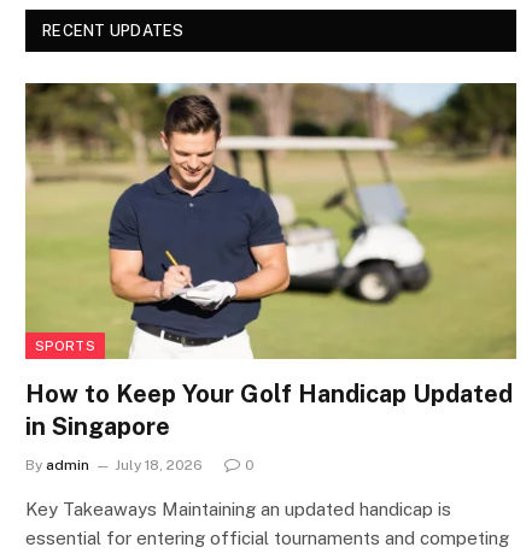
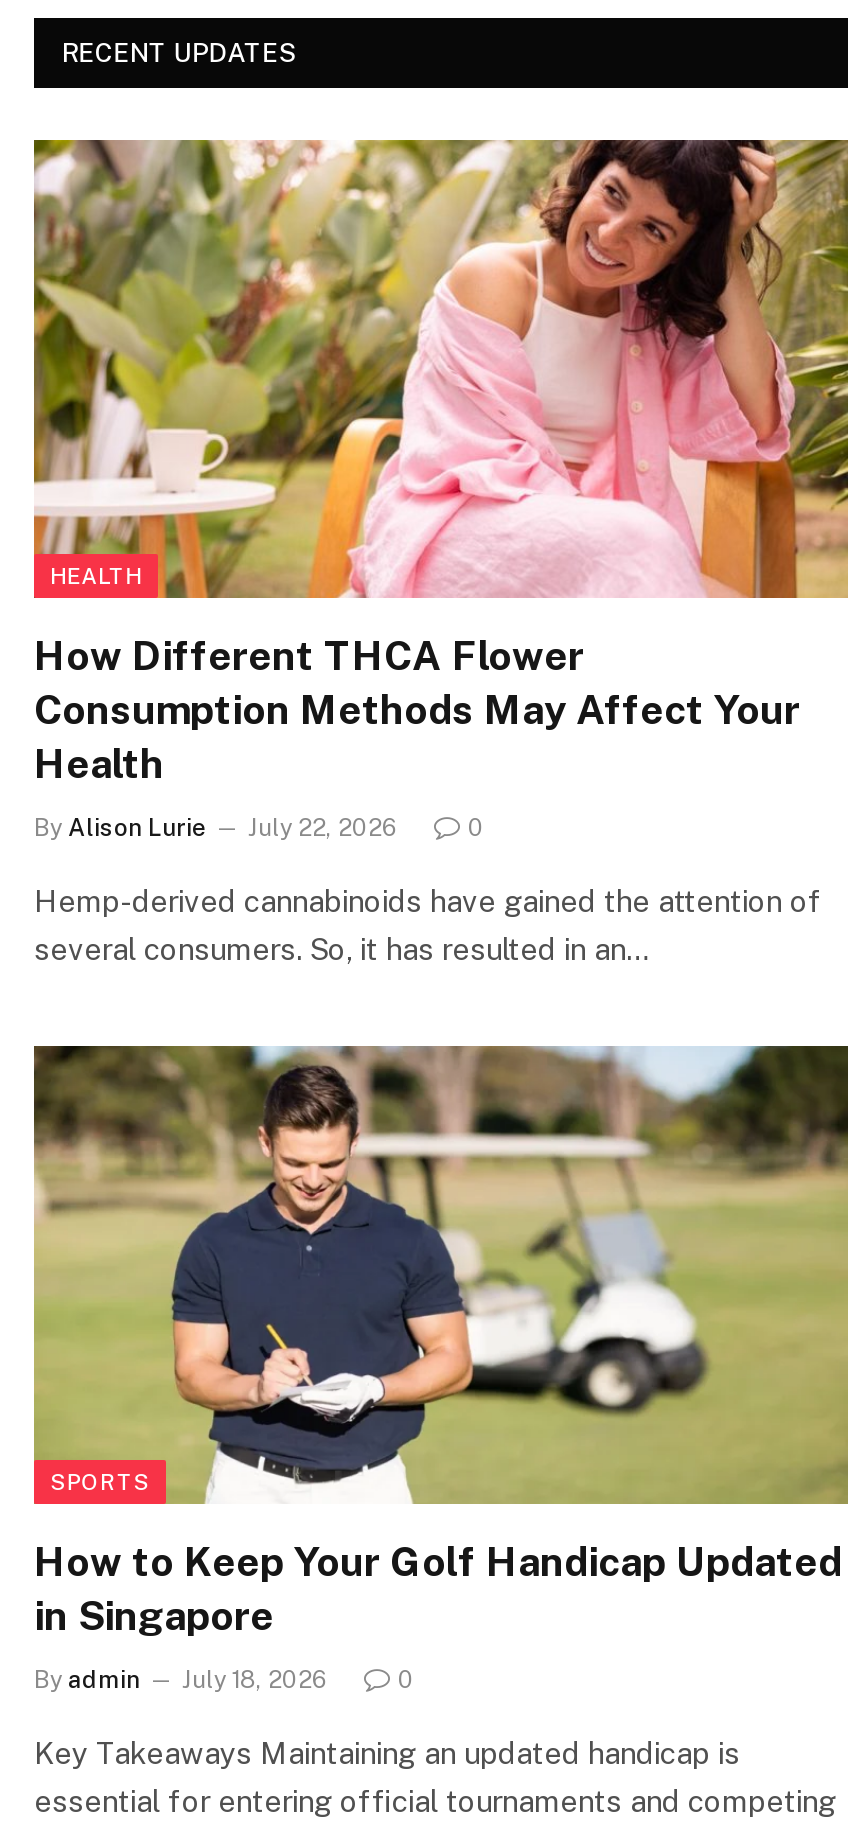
none -> [32,138,850,966] [image] | HEALTH | How Different THCA Flower | Consumption Methods May Affect Your | Health | By Alison Lurie | July 22, 2026 | 0 | Hemp-derived cannabinoids have gained the attention of | several consumers. So, it has resulted in an…

